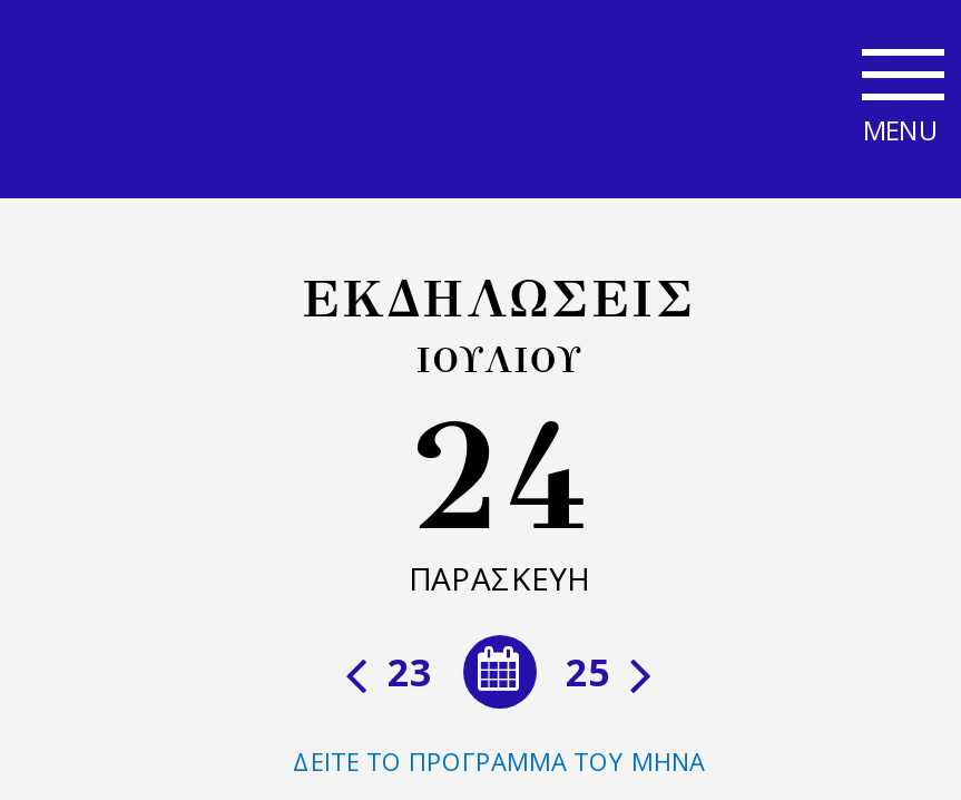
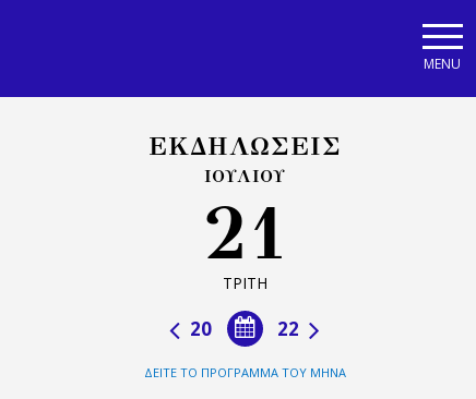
[408,386,590,599] 24 | ΠΑΡΑΣΚΕΥΗ -> [202,189,287,293] 21 | ΤΡΙΤΗ
[379,646,619,697] 25 | 23 -> [186,316,304,341] 22 | 20

